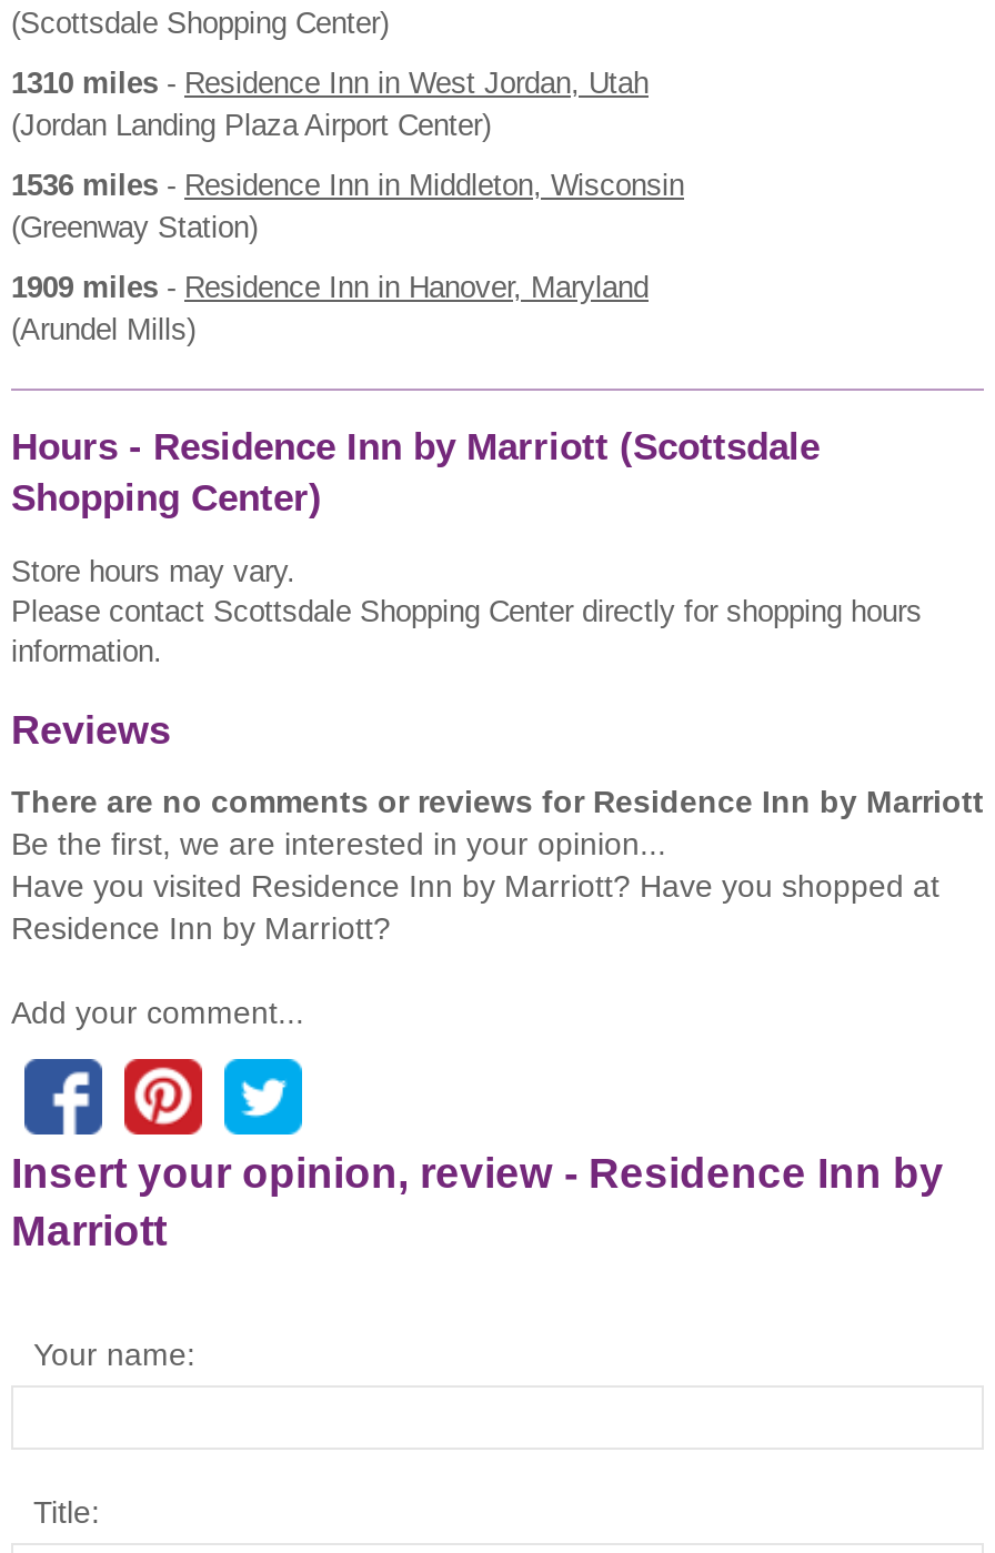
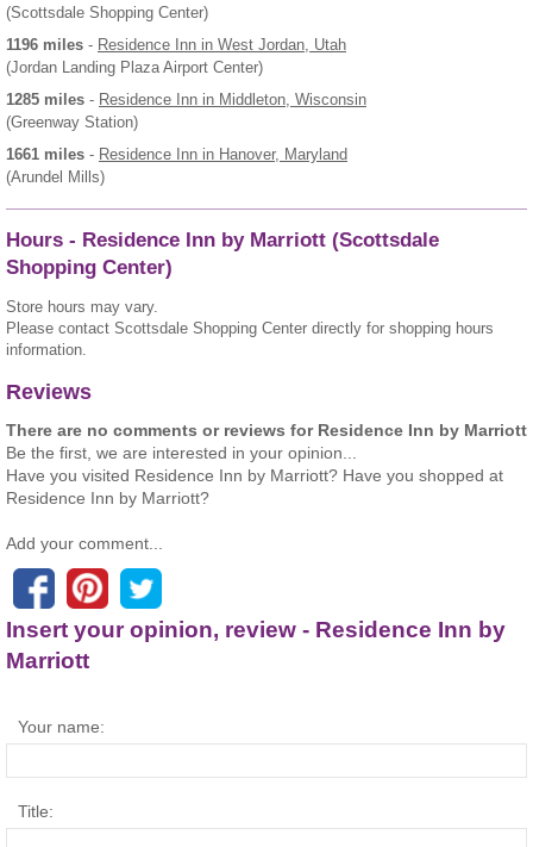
[11,66,649,99] 1310 miles - Residence Inn in West Jordan, Utah -> [6,35,346,53] 1196 miles - Residence Inn in West Jordan, Utah
[11,168,684,201] 1536 miles - Residence Inn in Middleton, Wisconsin -> [6,90,366,108] 1285 miles - Residence Inn in Middleton, Wisconsin
[11,270,649,303] 1909 miles - Residence Inn in Hanover, Maryland -> [6,145,347,163] 1661 miles - Residence Inn in Hanover, Maryland

